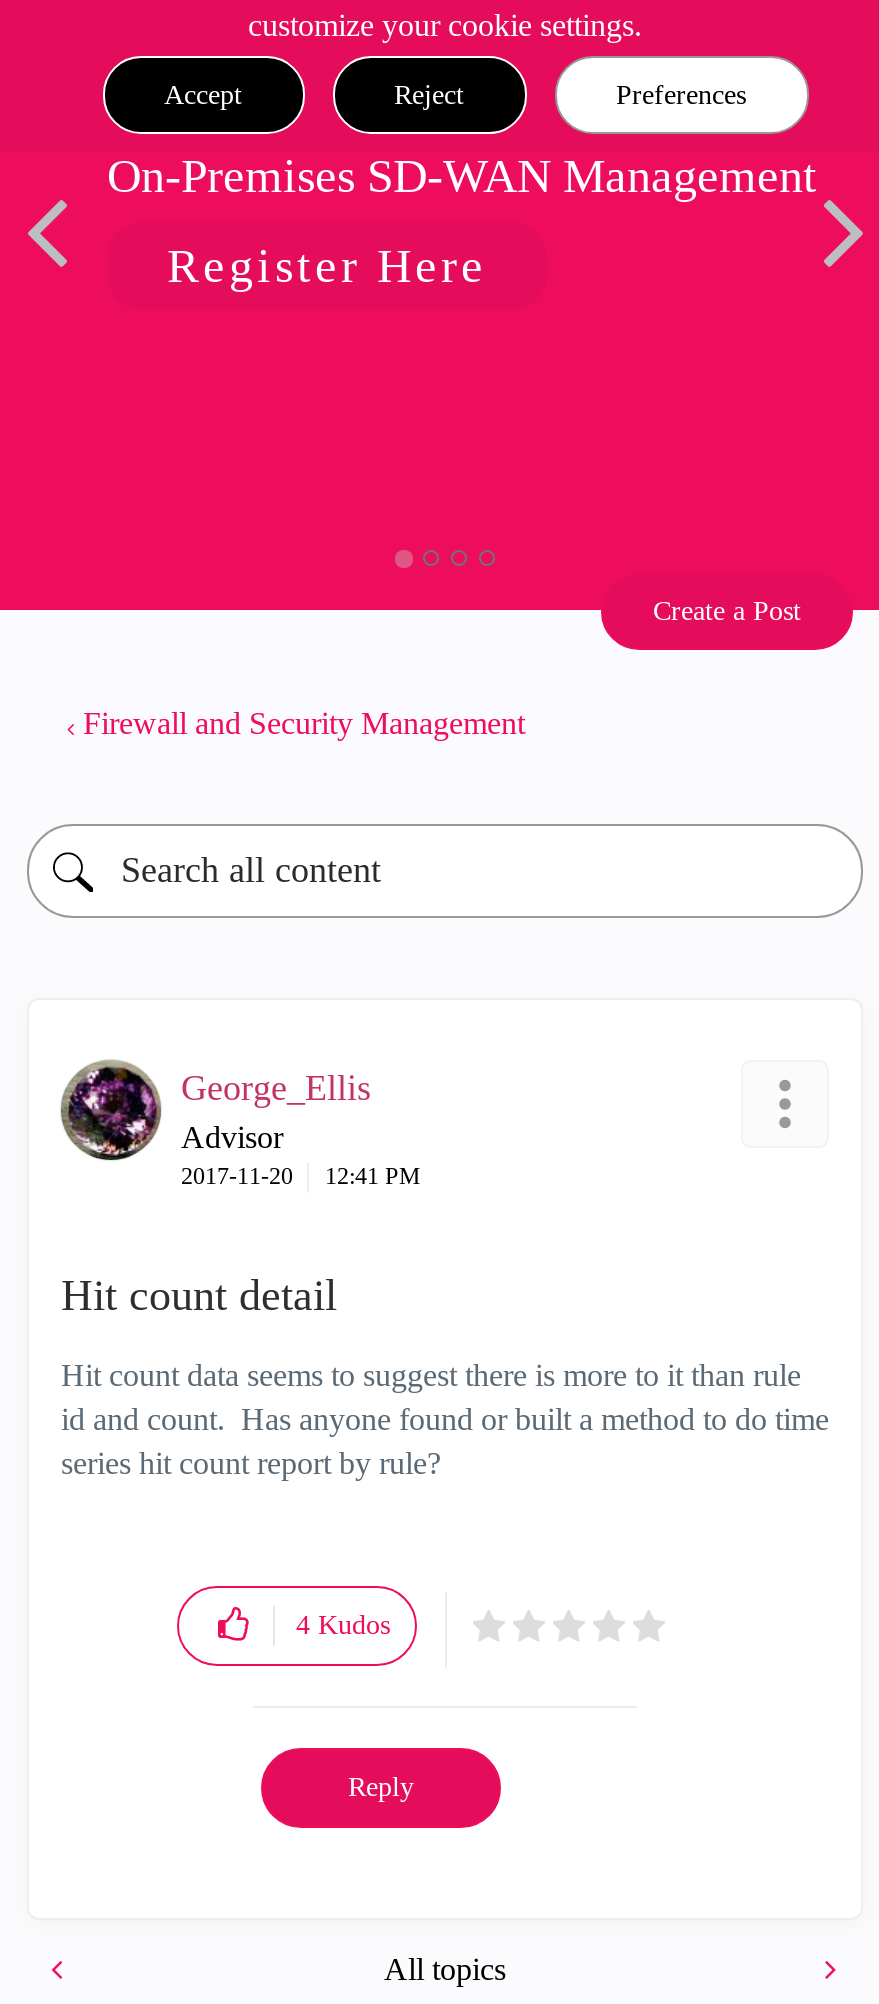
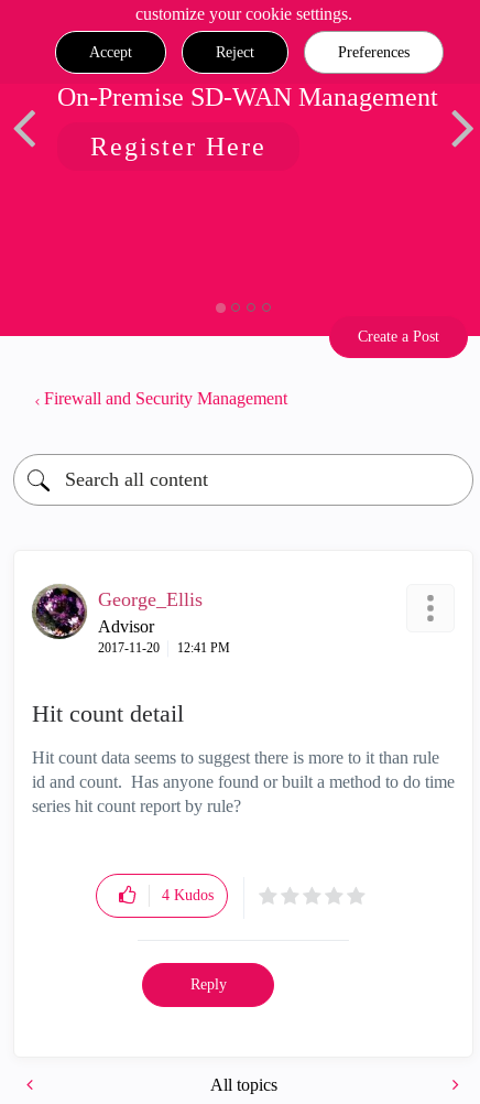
[107,150,817,202] On-Premises SD-WAN Management -> [57,83,438,111] On-Premise SD-WAN Management

